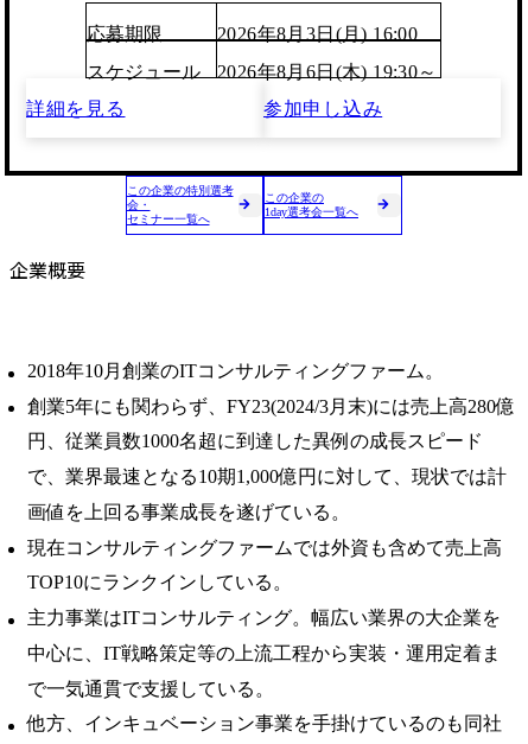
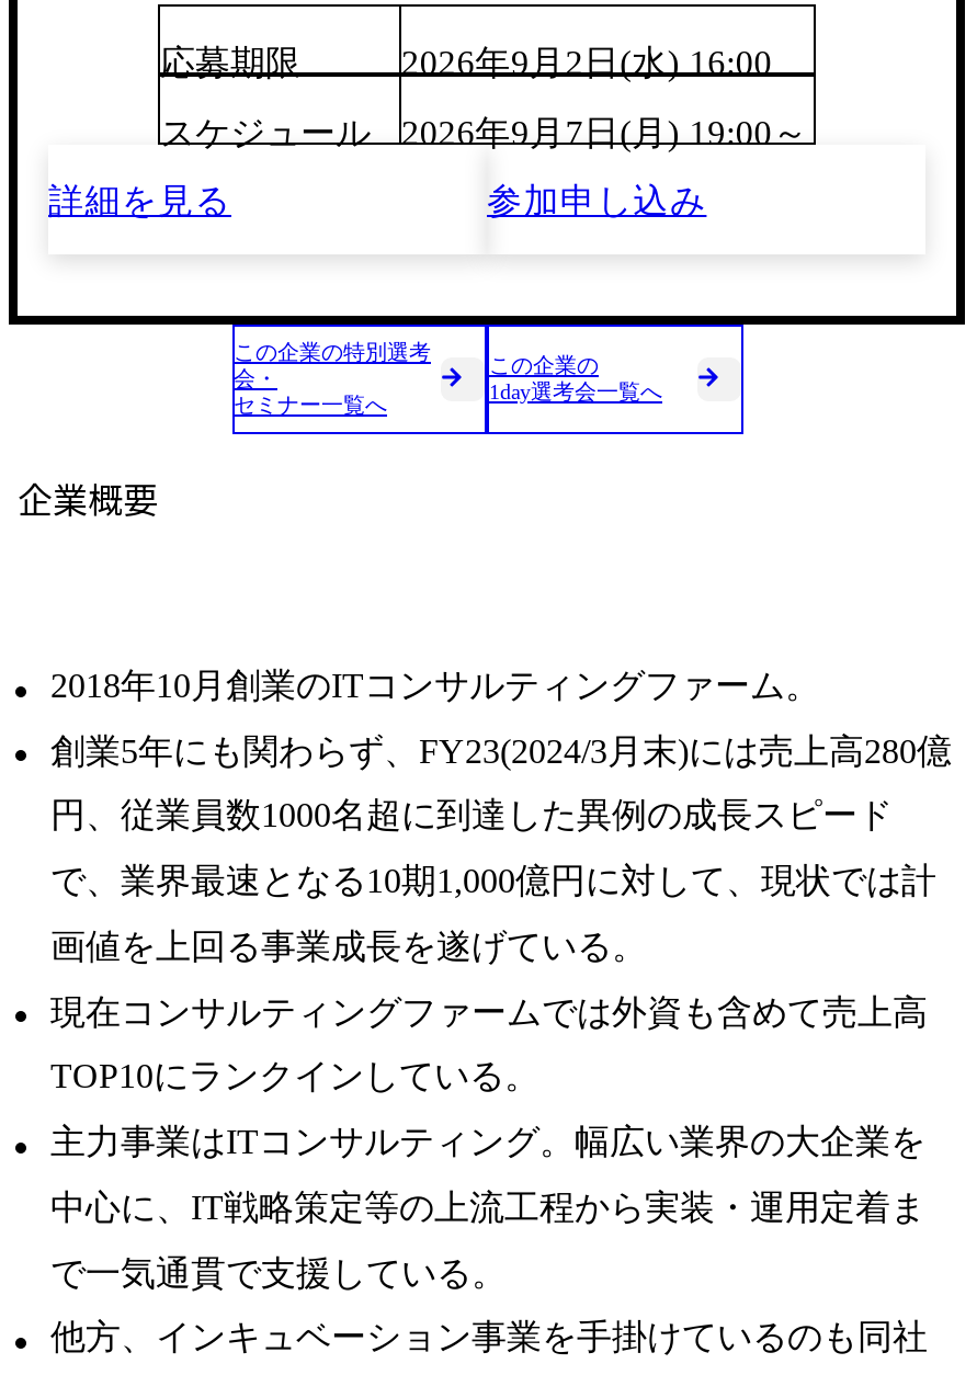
[217,24,418,44] 2026年8月3日(月) 16:00 -> [401,45,772,82] 2026年9月2日(水) 16:00
[87,62,437,82] スケジュール 2026年8月6日(木) 19:30～ -> [160,115,808,152] スケジュール 2026年9月7日(月) 19:00～

